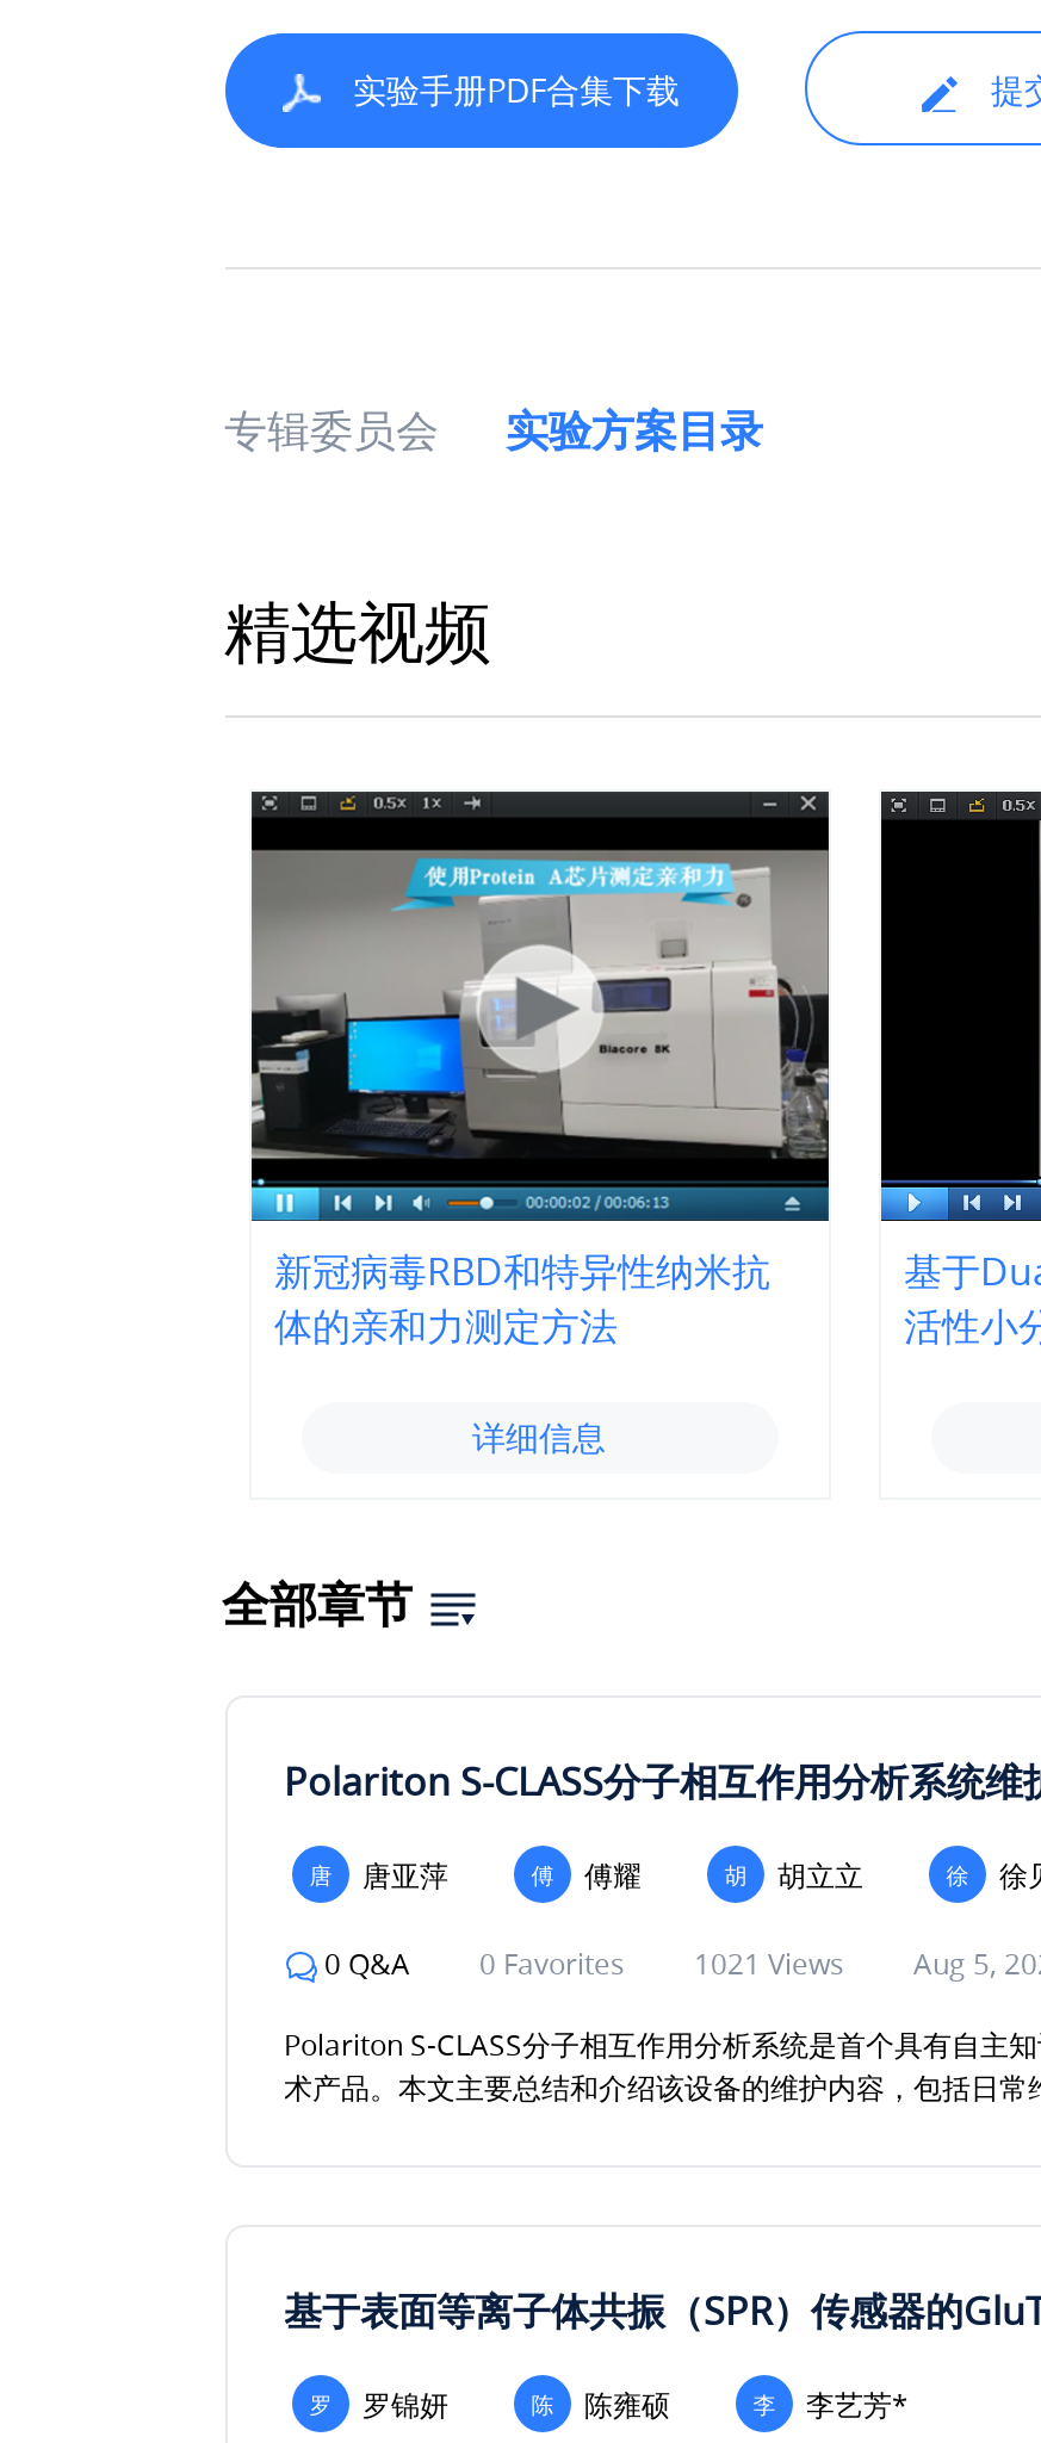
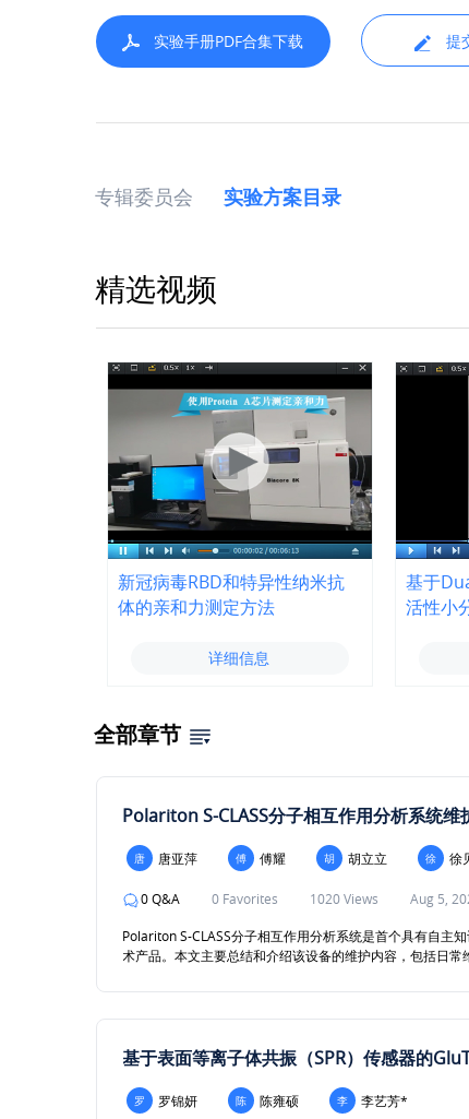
[694,1943,844,1982] 1021 Views -> [310,890,379,907] 1020 Views

